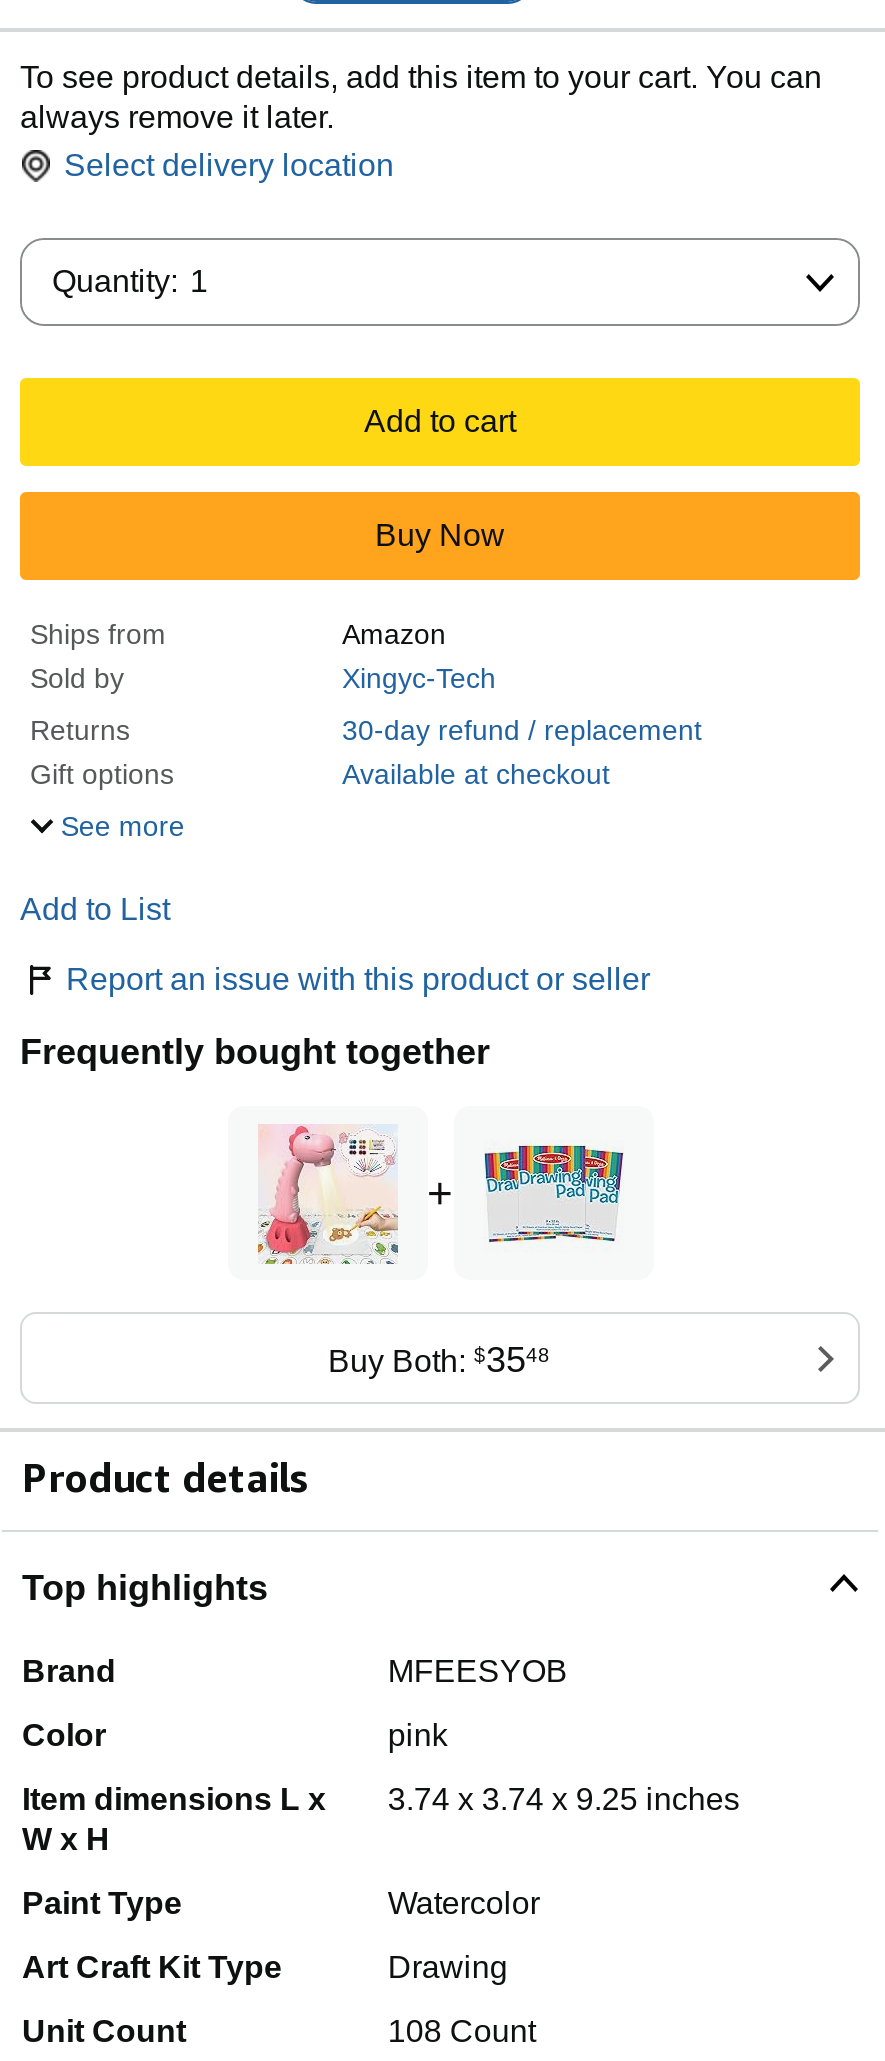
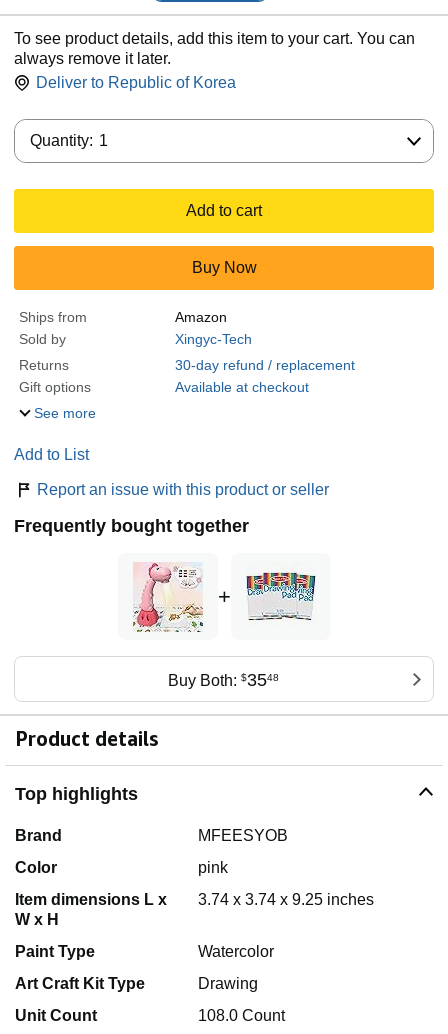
[64,148,394,182] Select delivery location -> [36,74,236,91] Deliver to Republic of Korea
[388,2014,536,2048] 108 Count -> [198,1007,285,1024] 108.0 Count

